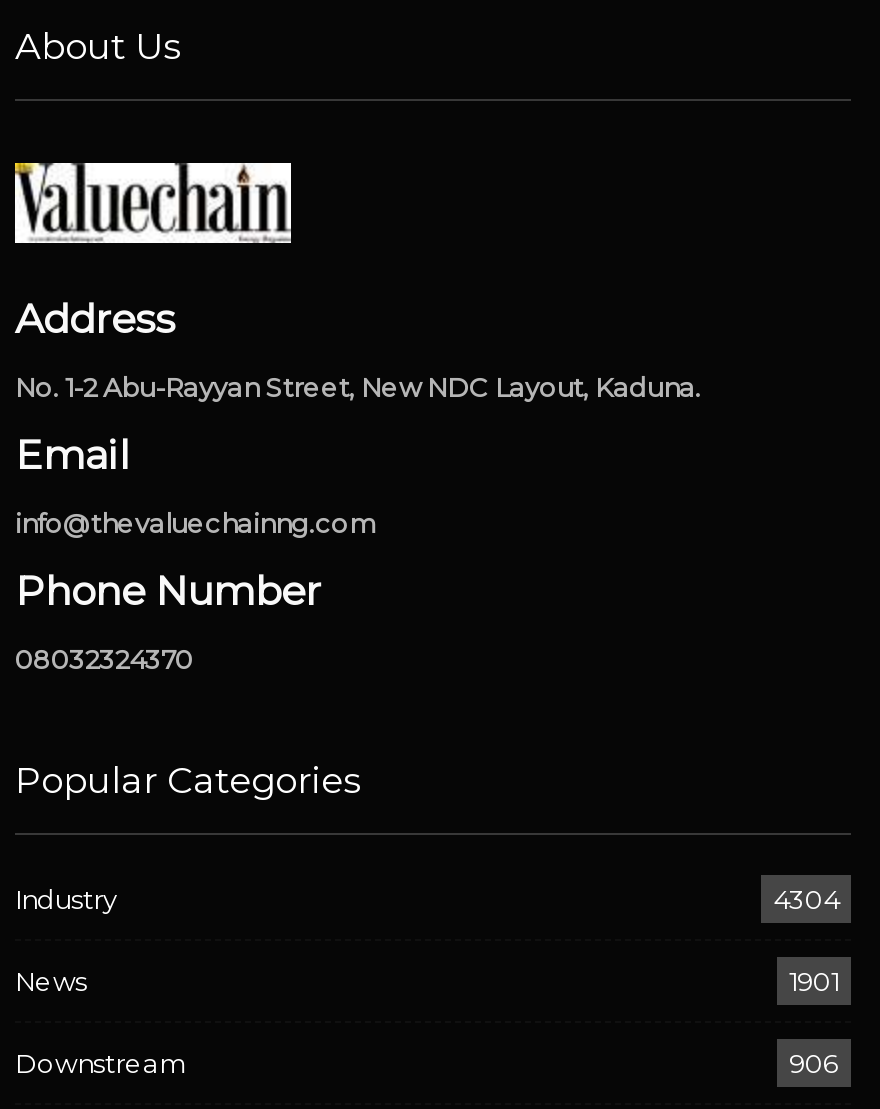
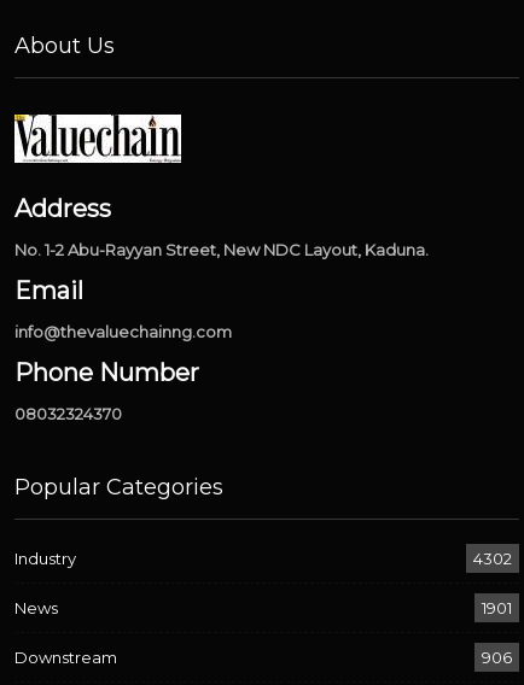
[773,883,839,915] 4304 -> [473,549,512,569] 4302

